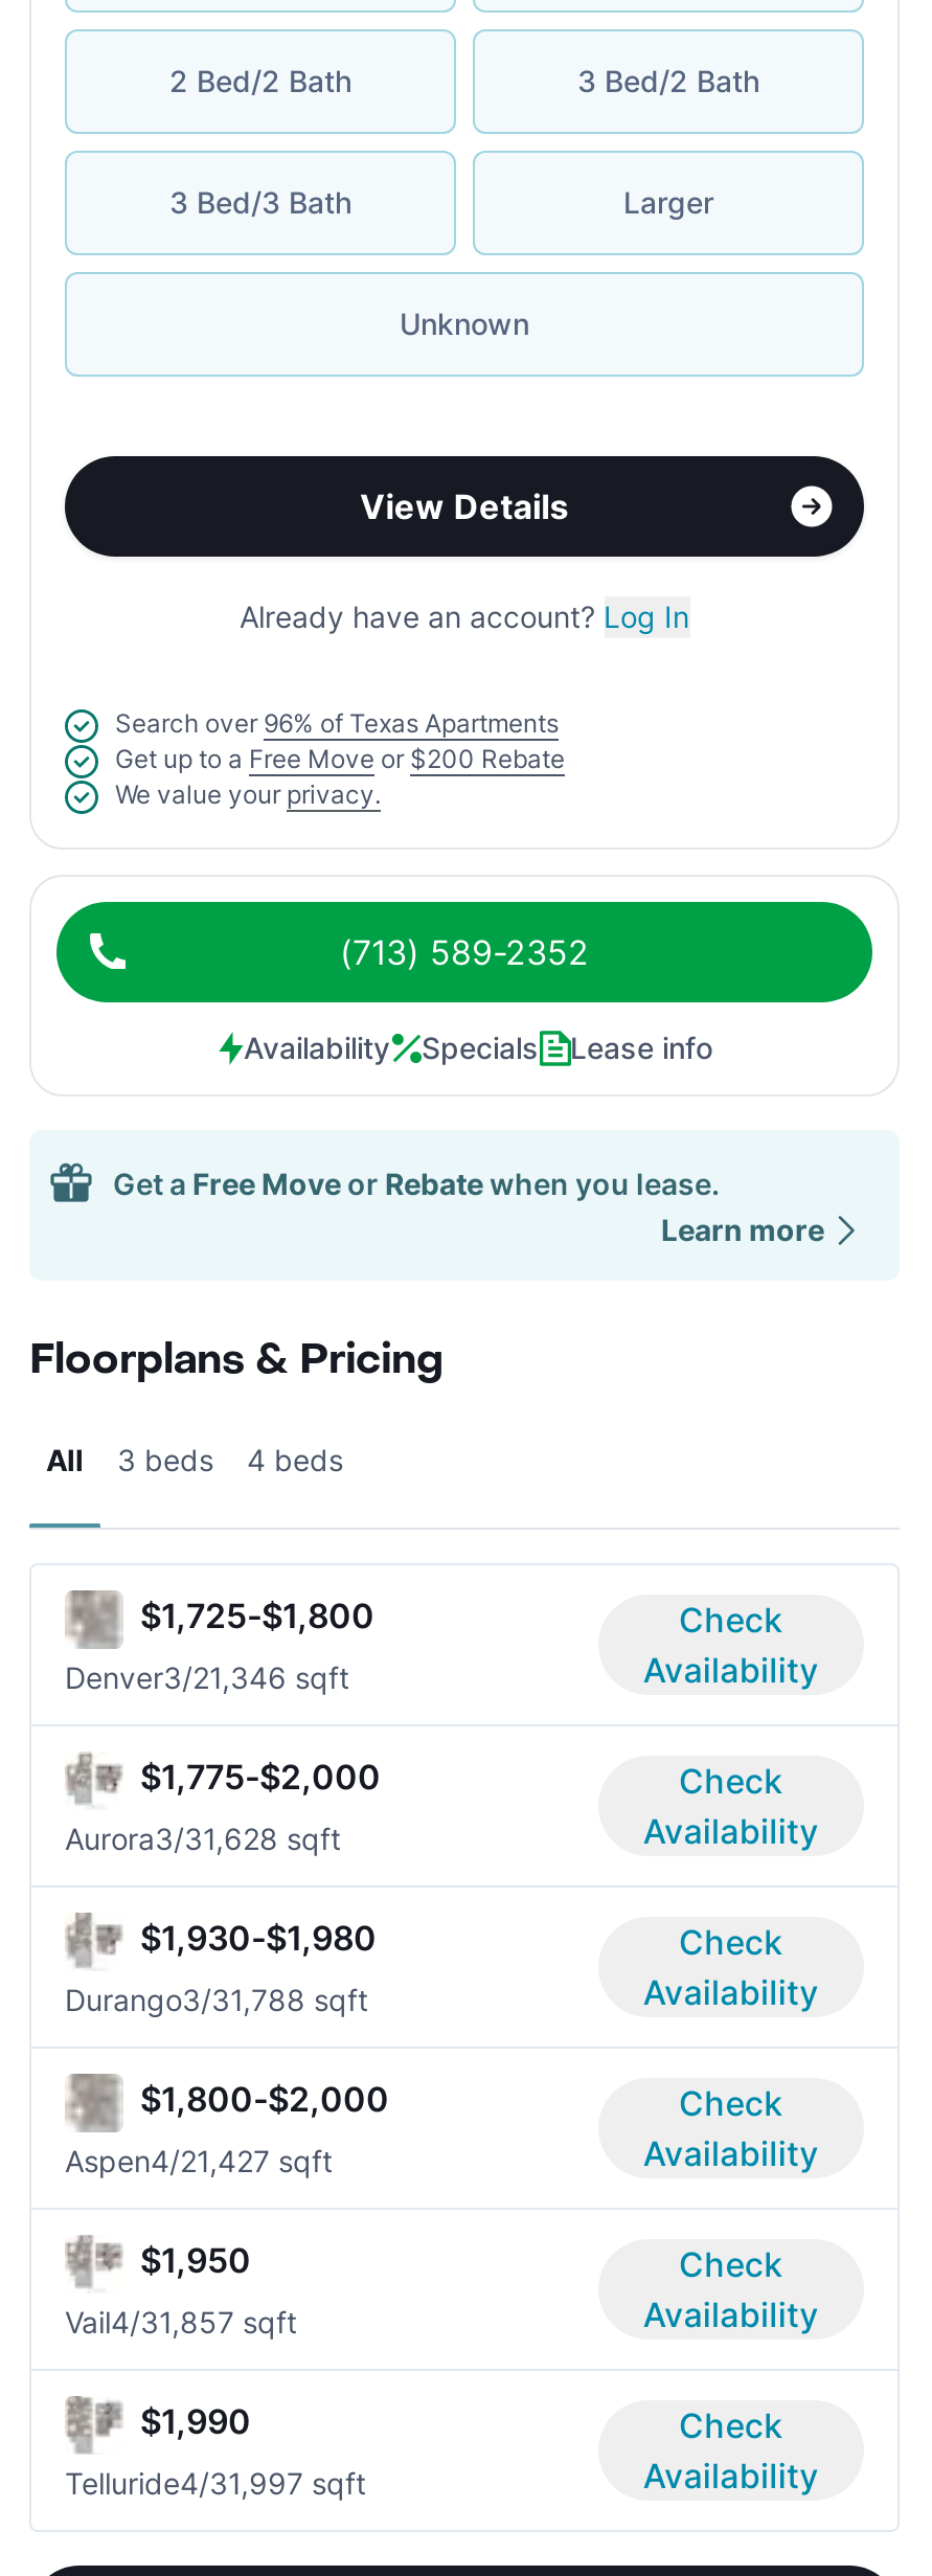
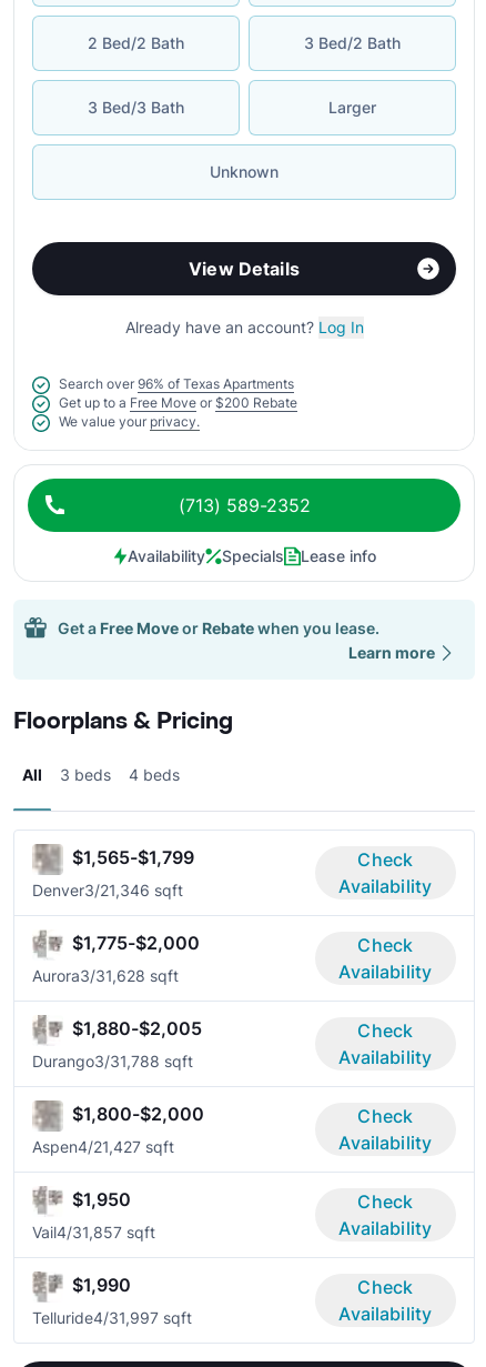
[140,1594,374,1635] $1,725-$1,800 -> [72,846,194,868] $1,565-$1,799
[140,1916,377,1958] $1,930-$1,980 -> [72,1017,202,1039] $1,880-$2,005

